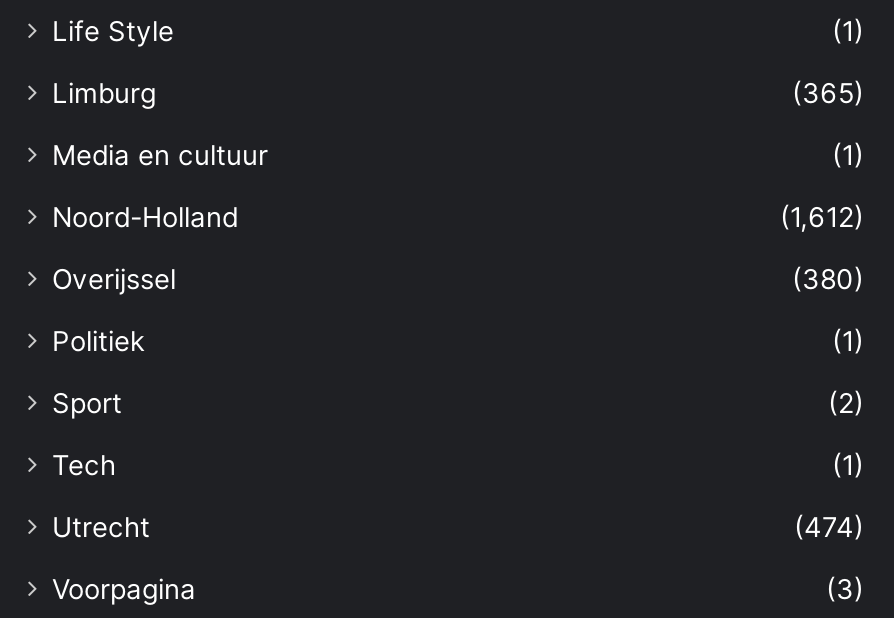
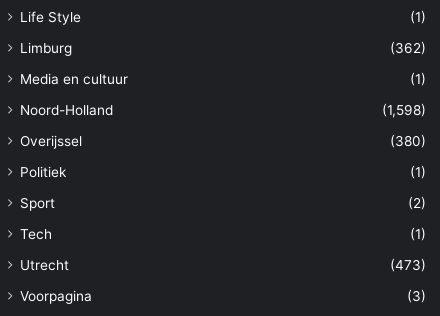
[792,77,864,109] (365) -> [390,40,426,56] (362)
[780,201,864,233] (1,612) -> [382,102,426,118] (1,598)
[794,511,864,543] (474) -> [390,257,426,273] (473)

